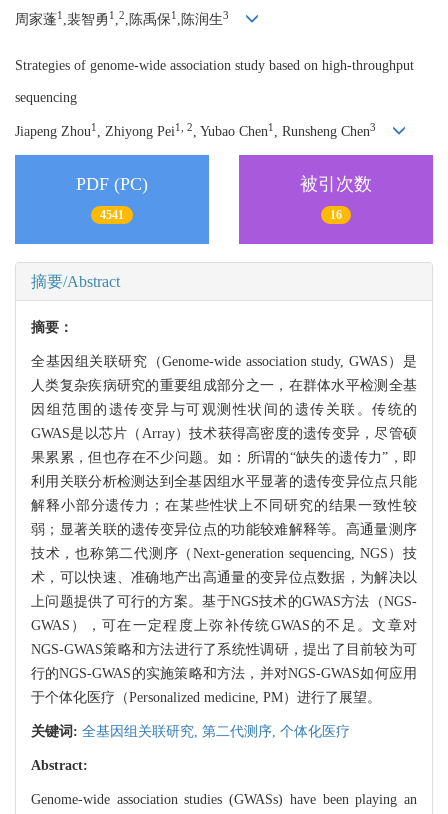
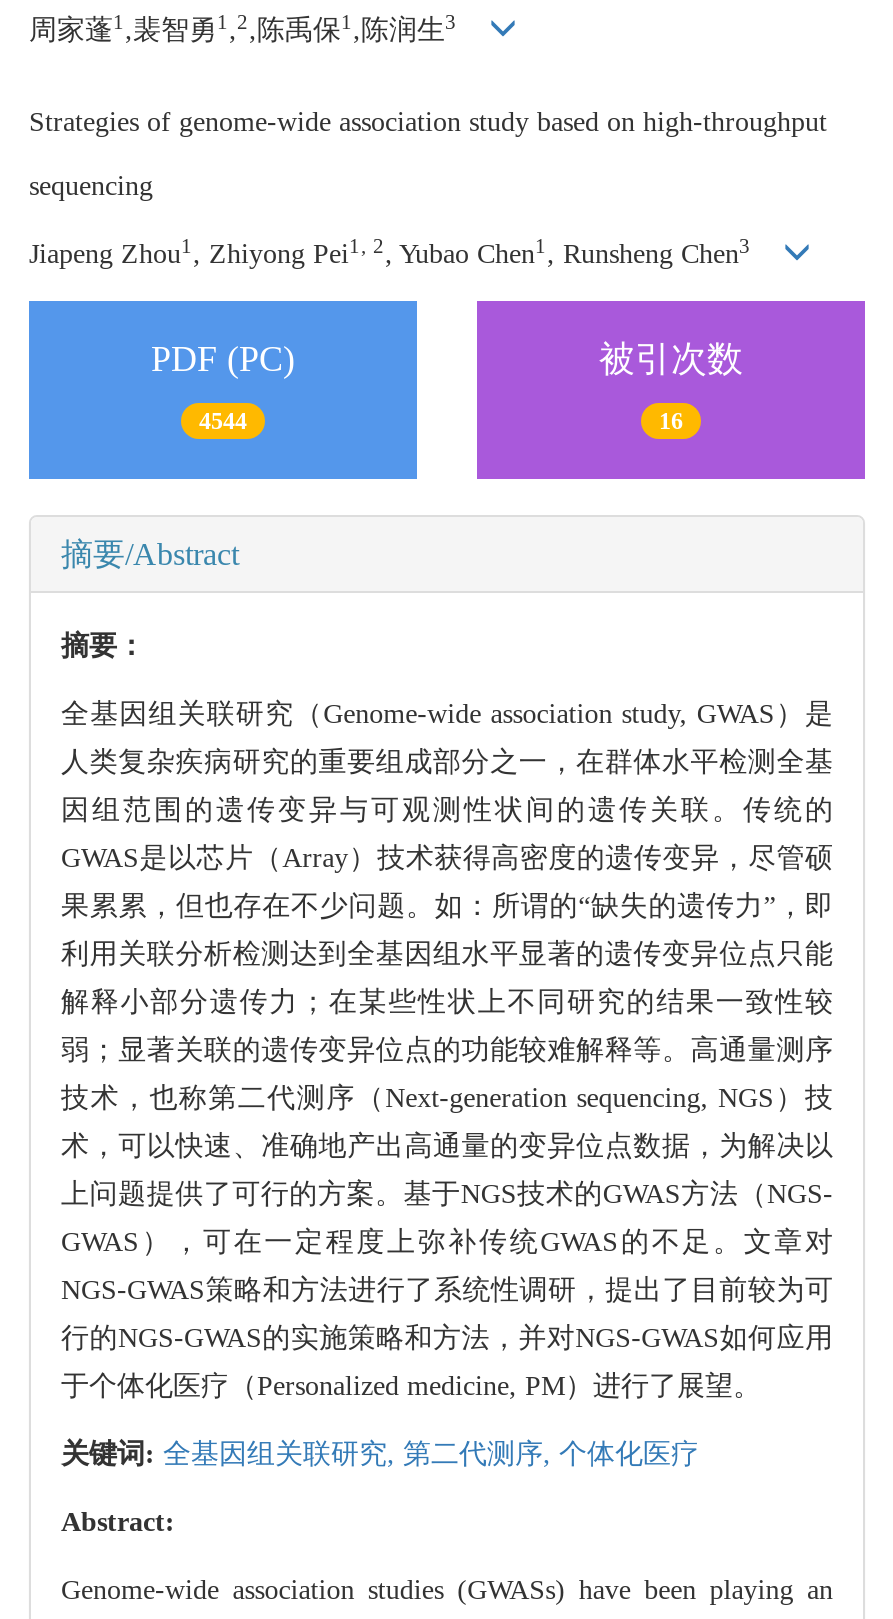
[100,208,124,222] 4541 -> [199,406,247,434] 4544

